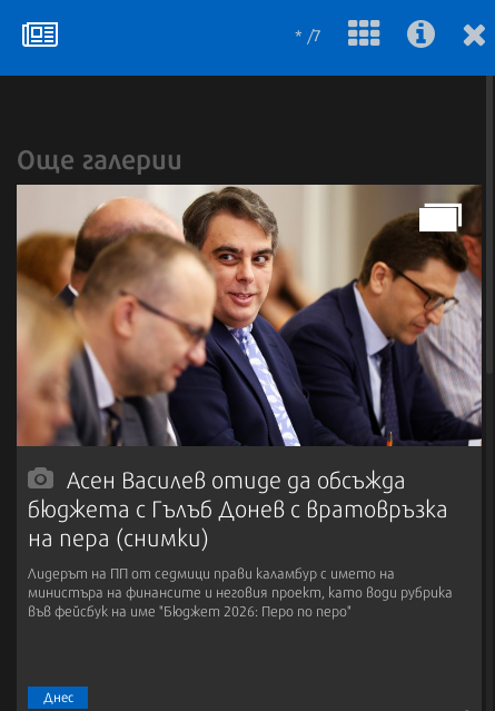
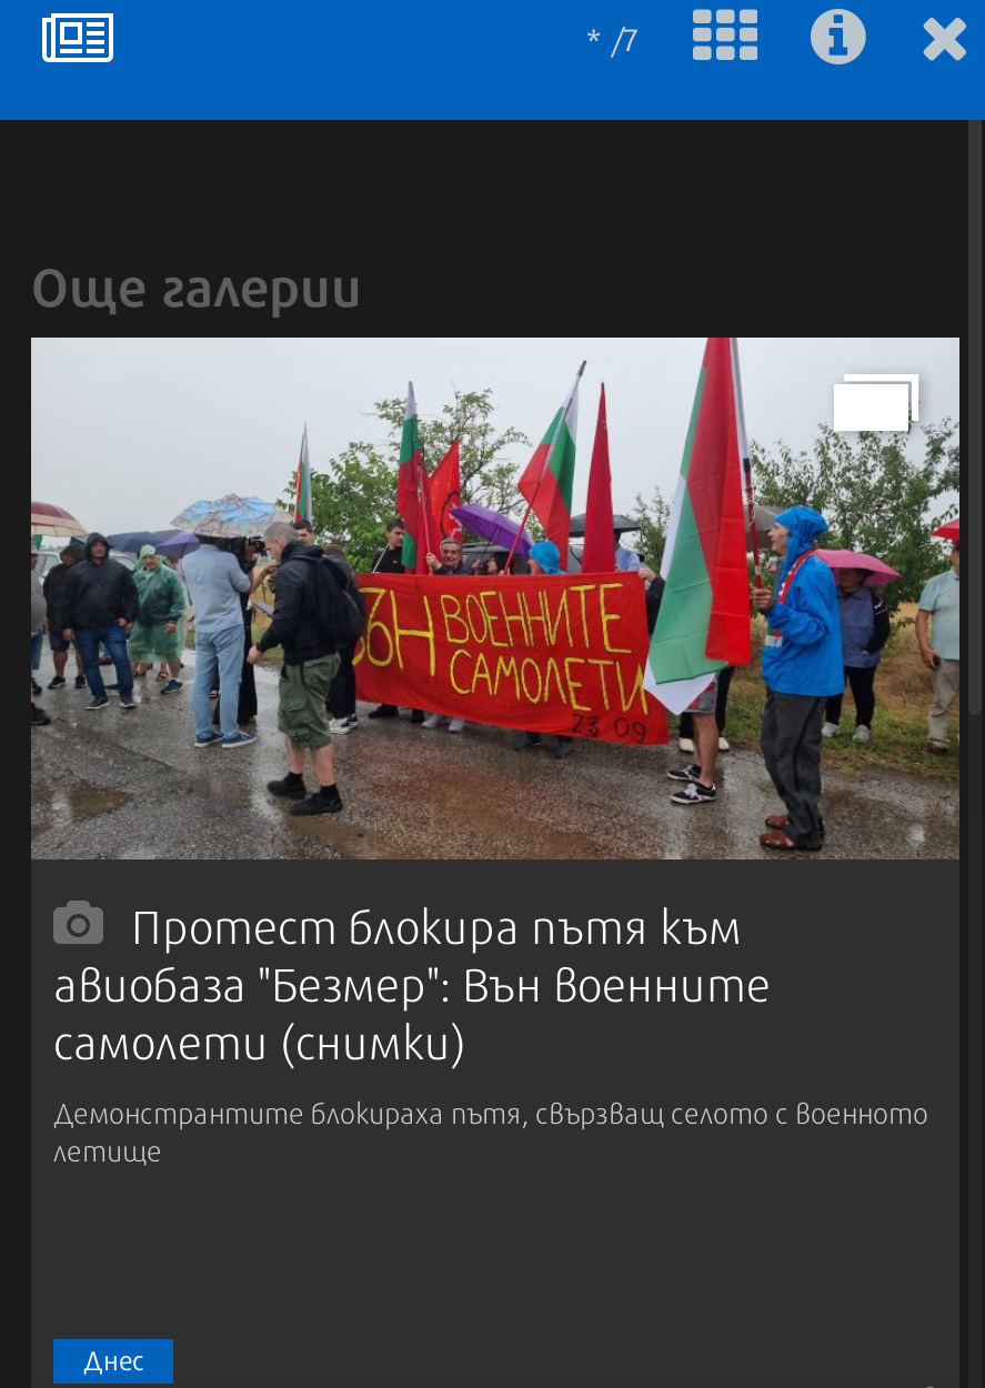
[16,184,483,551] [image] | Асен Василев отиде да обсъжда | бюджета с Гълъб Донев с вратовръзка | на пера (снимки) -> [29,335,962,1068] [image] | Протест блокира пътя към | авиобаза "Безмер": Вън военните | самолети (снимки)
[28,568,453,620] Лидерът на ПП от седмици прави каламбур с името на | министъра на финансите и неговия проект, като води рубрика | във фейсбук на име "Бюджет 2026: Перо по перо" -> [53,1102,928,1168] Демонстрантите блокираха пътя, свързващ селото с военното | летище

